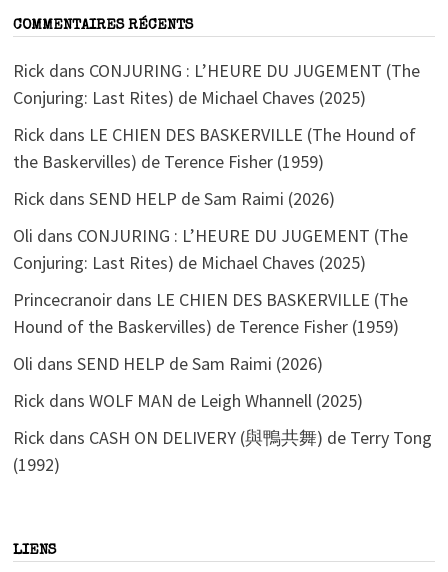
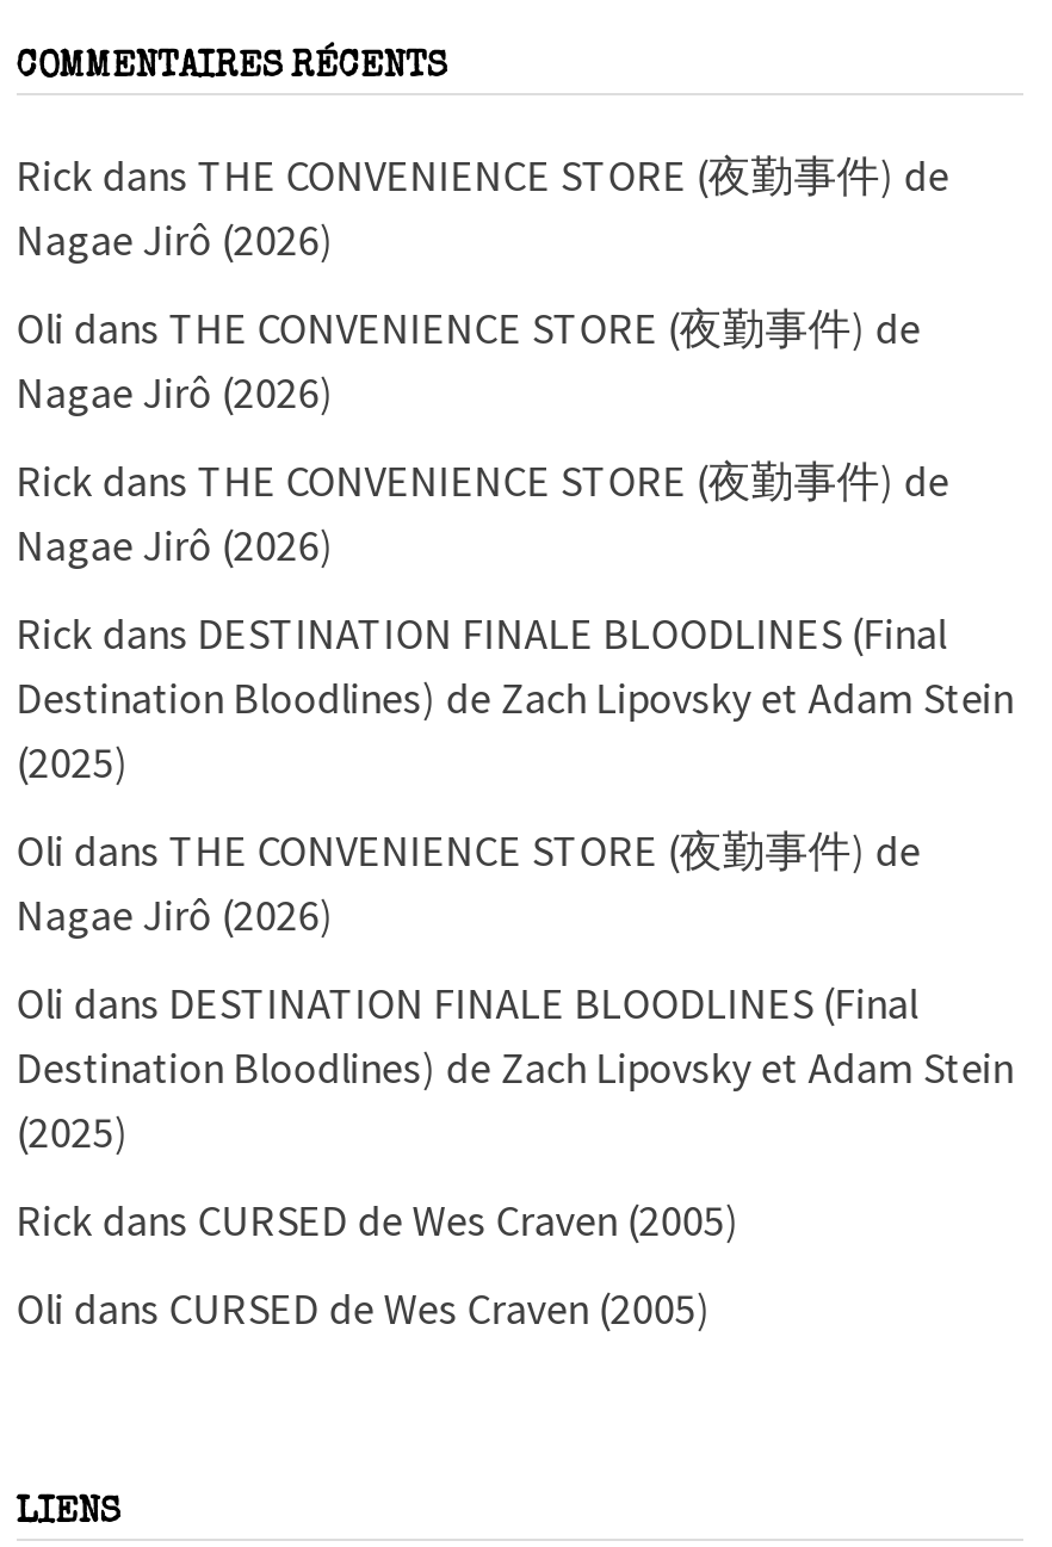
[13,59,420,109] Rick dans CONJURING : L’HEURE DU JUGEMENT (The | Conjuring: Last Rites) de Michael Chaves (2025) -> [16,147,949,267] Rick dans THE CONVENIENCE STORE (夜勤事件) de | Nagae Jirô (2026)
[13,123,416,173] Rick dans LE CHIEN DES BASKERVILLE (The Hound of | the Baskervilles) de Terence Fisher (1959) -> [16,300,920,419] Oli dans THE CONVENIENCE STORE (夜勤事件) de | Nagae Jirô (2026)
[13,187,335,210] Rick dans SEND HELP de Sam Raimi (2026) -> [16,453,949,572] Rick dans THE CONVENIENCE STORE (夜勤事件) de | Nagae Jirô (2026)
[13,224,408,274] Oli dans CONJURING : L’HEURE DU JUGEMENT (The | Conjuring: Last Rites) de Michael Chaves (2025) -> [16,605,1013,789] Rick dans DESTINATION FINALE BLOODLINES (Final | Destination Bloodlines) de Zach Lipovsky et Adam Stein | (2025)
[13,288,408,338] Princecranoir dans LE CHIEN DES BASKERVILLE (The | Hound of the Baskervilles) de Terence Fisher (1959) -> [16,823,920,942] Oli dans THE CONVENIENCE STORE (夜勤事件) de | Nagae Jirô (2026)
[13,352,323,375] Oli dans SEND HELP de Sam Raimi (2026) -> [16,975,1013,1159] Oli dans DESTINATION FINALE BLOODLINES (Final | Destination Bloodlines) de Zach Lipovsky et Adam Stein | (2025)
[13,389,363,412] Rick dans WOLF MAN de Leigh Whannell (2025) -> [16,1192,739,1247] Rick dans CURSED de Wes Craven (2005)
[13,426,432,476] Rick dans CASH ON DELIVERY (與鴨共舞) de Terry Tong | (1992) -> [16,1281,710,1335] Oli dans CURSED de Wes Craven (2005)

